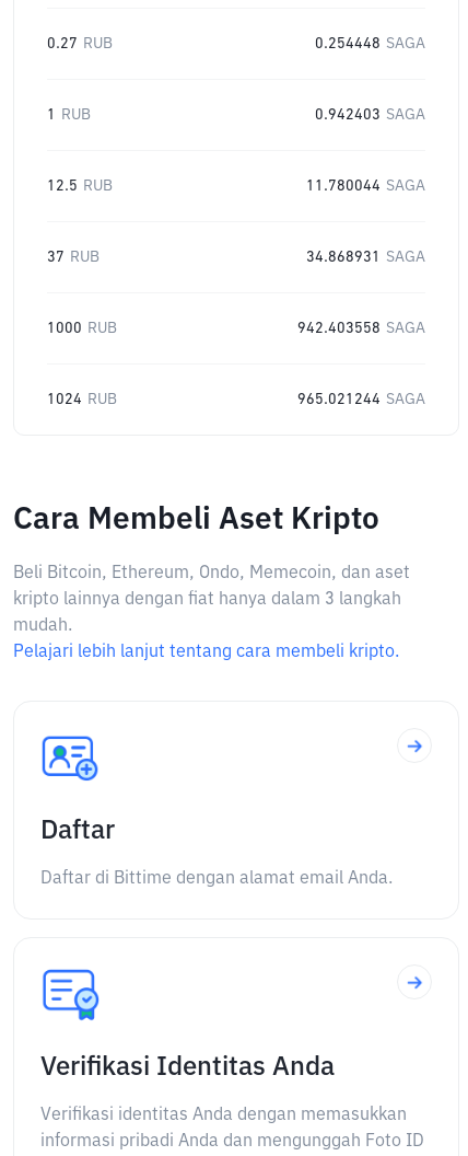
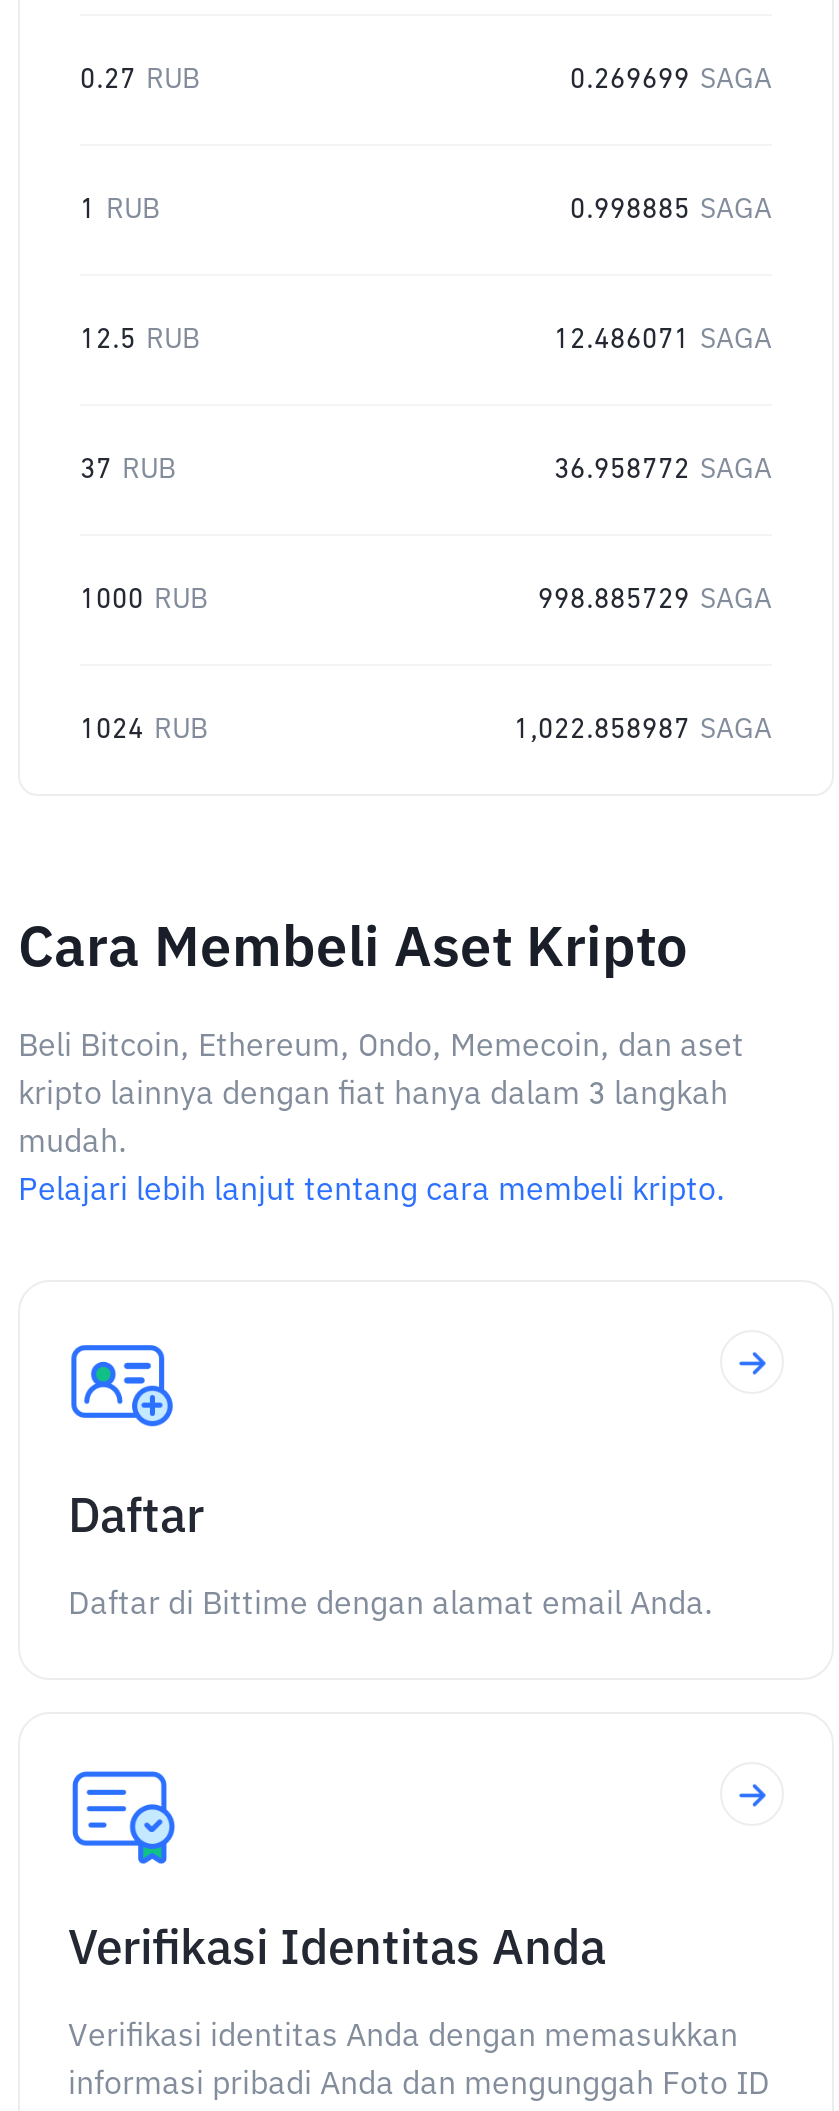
[315,36,425,51] 0.254448 SAGA -> [570,66,772,94] 0.269699 SAGA
[315,107,425,123] 0.942403 SAGA -> [570,196,772,224] 0.998885 SAGA
[306,178,425,194] 11.780044 SAGA -> [554,326,772,354] 12.486071 SAGA
[306,250,425,265] 34.868931 SAGA -> [554,456,772,484] 36.958772 SAGA
[297,321,425,336] 942.403558 SAGA -> [538,586,772,614] 998.885729 SAGA
[297,392,425,407] 965.021244 SAGA -> [514,716,772,744] 1,022.858987 SAGA

